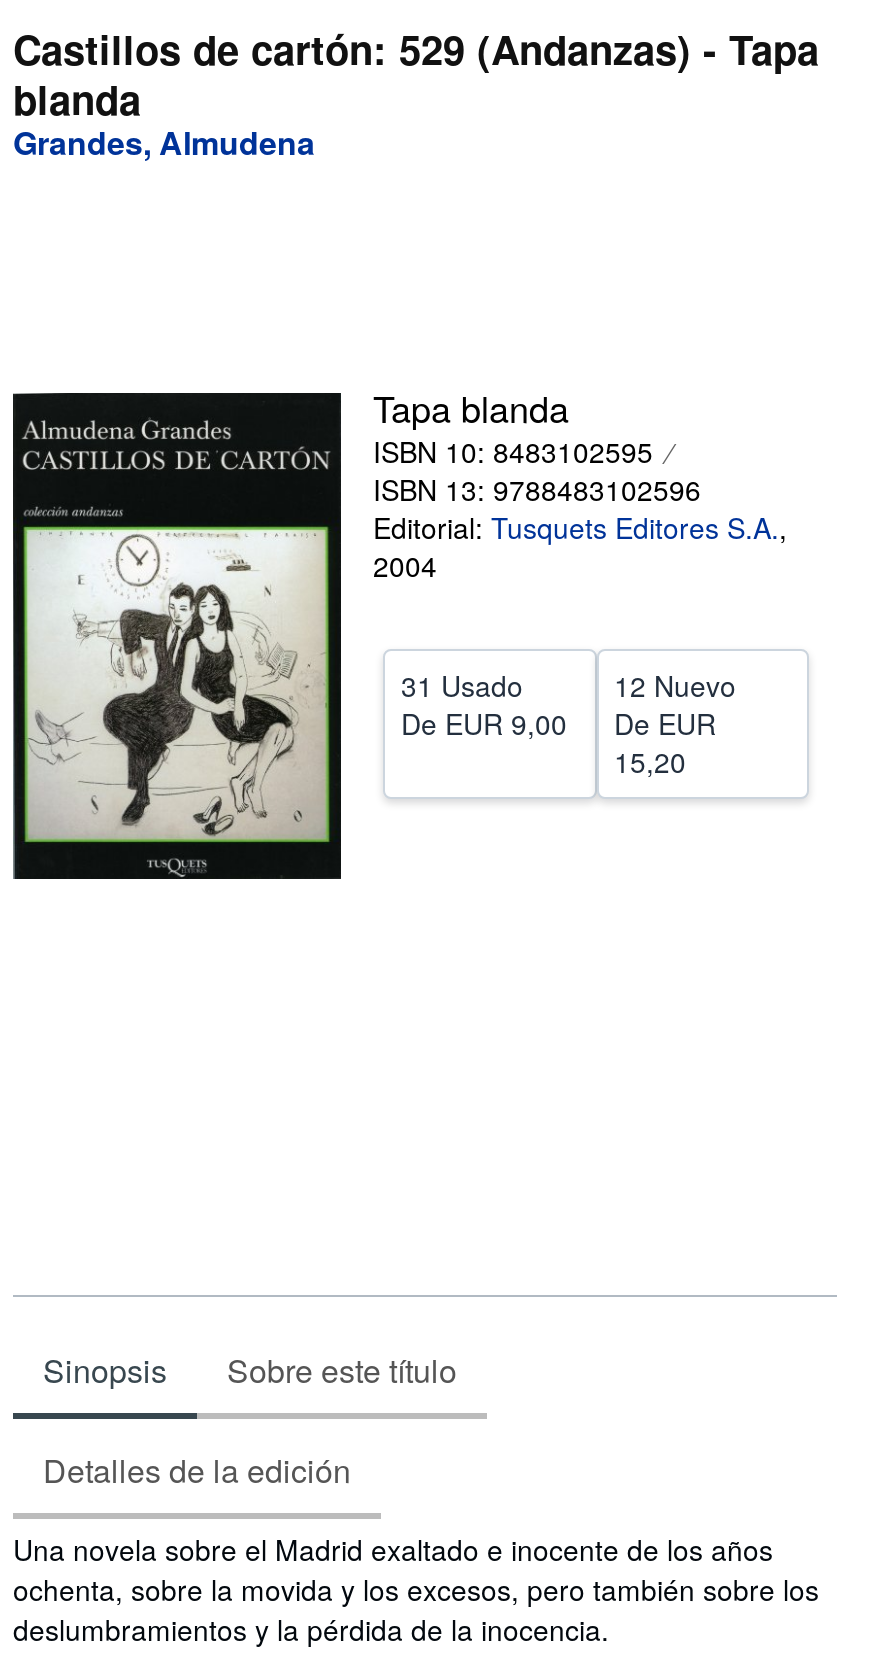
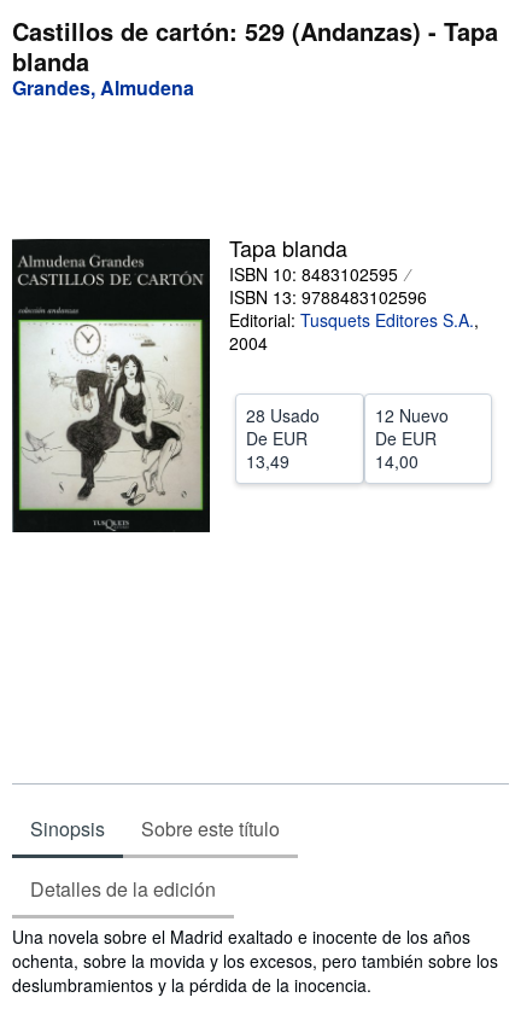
[401,665,567,743] 31 Usado | De EUR 9,00 -> [246,403,320,473] 28 Usado | De EUR | 13,49
[614,741,686,781] 15,20 -> [374,449,418,473] 14,00

